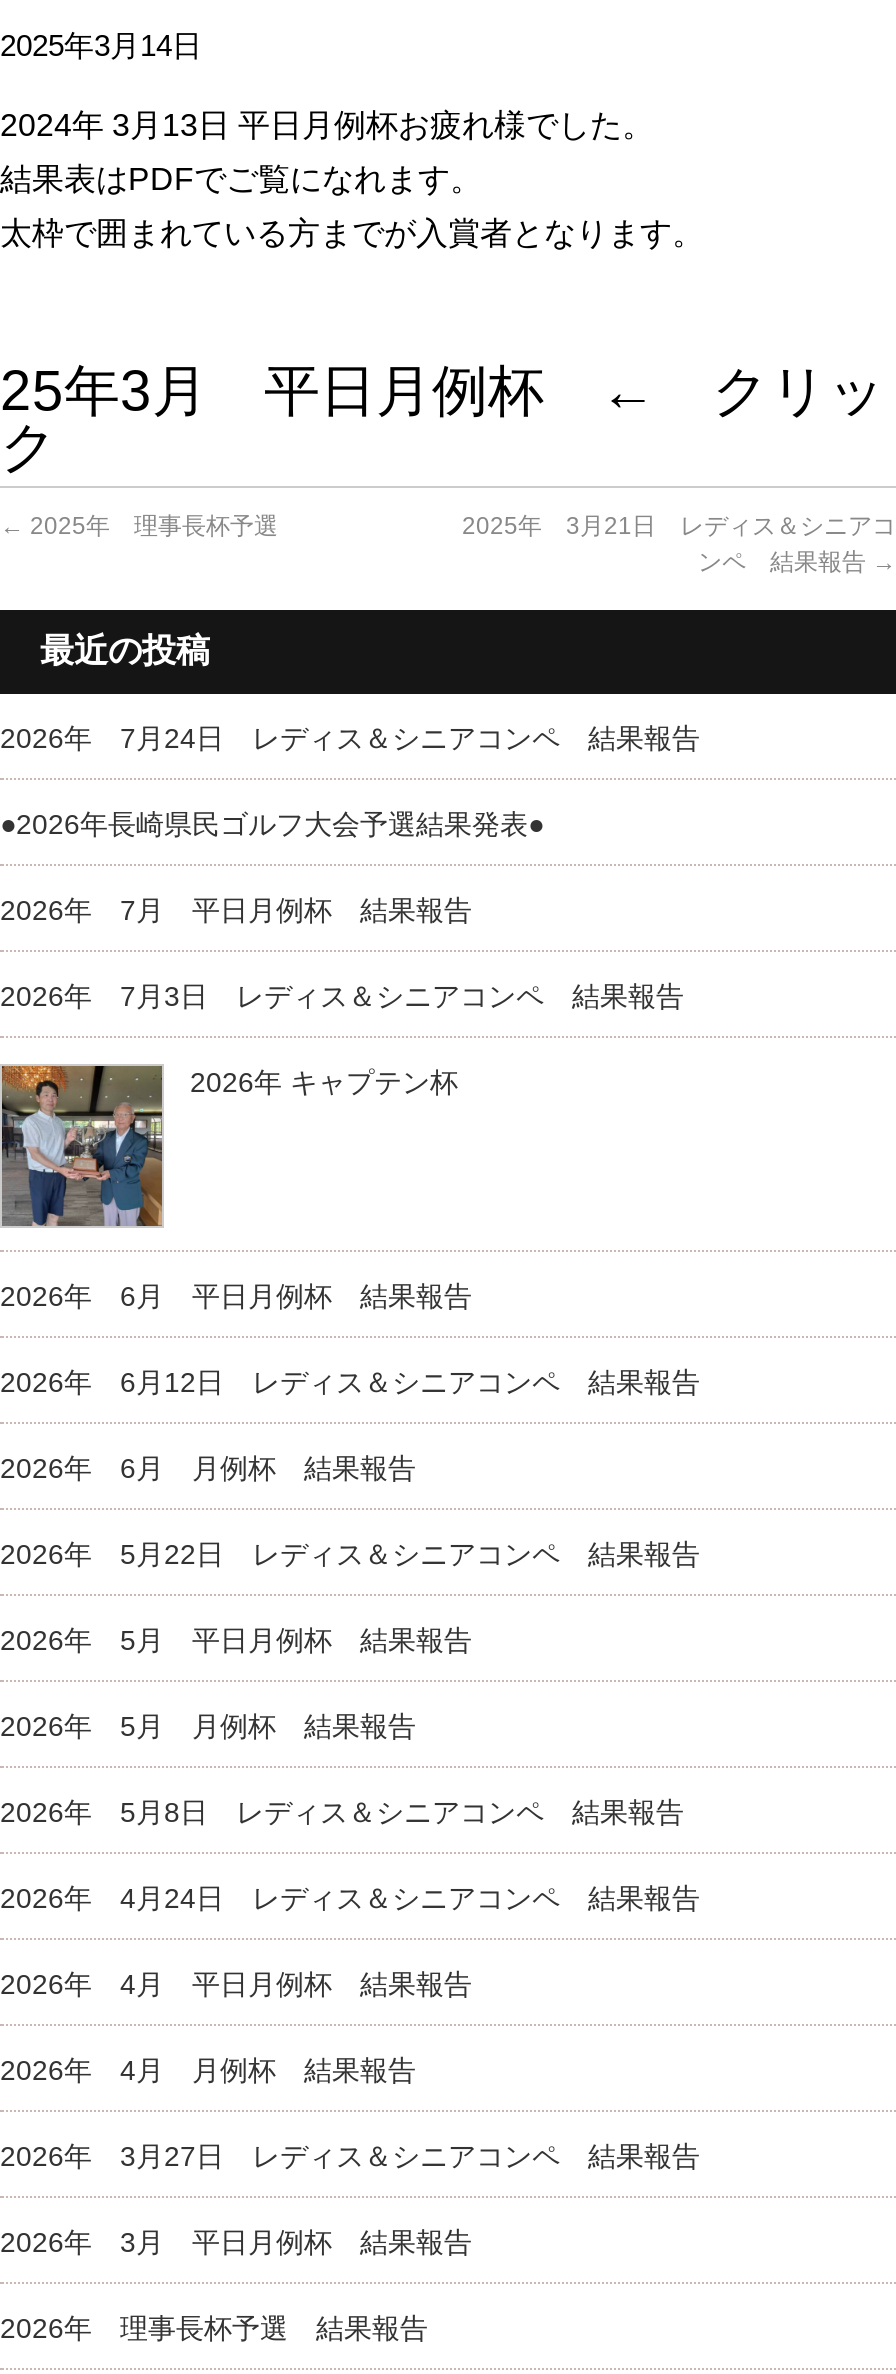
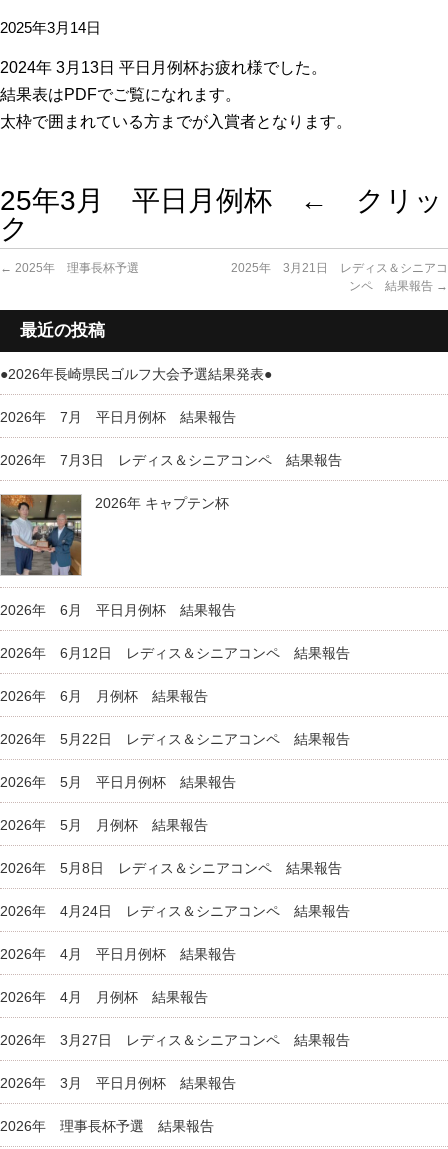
[0,722,700,754] 2026年 7月24日 レディス＆シニアコンペ 結果報告 -> none

